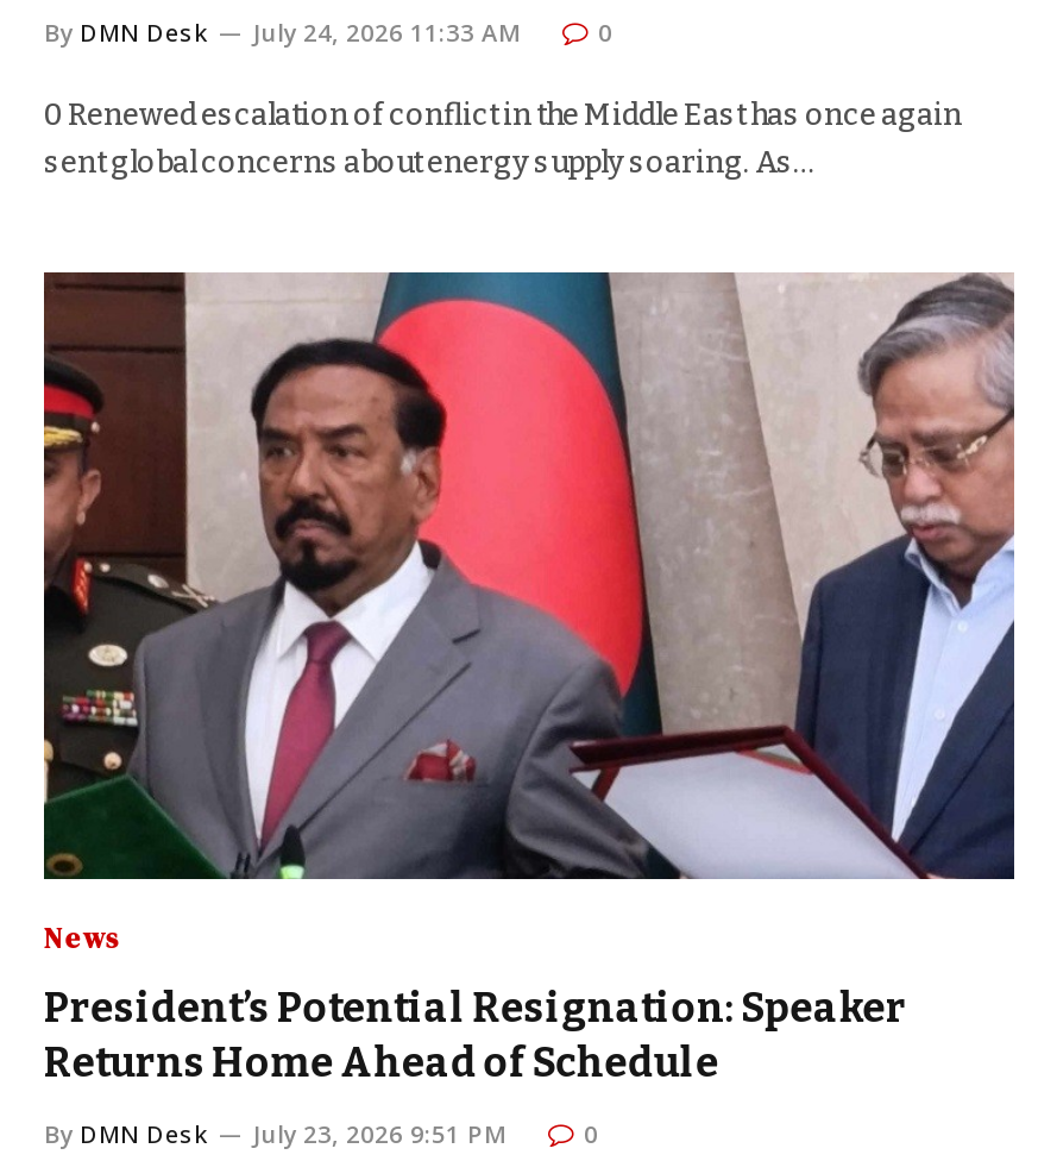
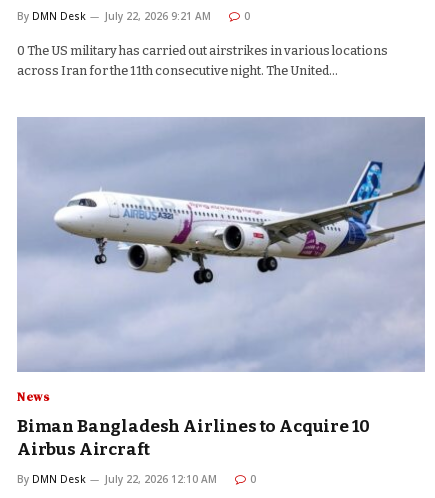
[44,15,520,49] By DMN Desk July 24, 2026 11:33 AM -> [17,9,211,23] By DMN Desk July 22, 2026 9:21 AM
[44,96,962,180] 0 Renewed escalation of conflict in the Middle East has once again | sent global concerns about energy supply soaring. As… -> [17,43,388,78] 0 The US military has carried out airstrikes in various locations | across Iran for the 11th consecutive night. The United…
[42,270,1017,881] [image] -> [17,117,426,372] [image]
[44,984,907,1088] President’s Potential Resignation: Speaker | Returns Home Ahead of Schedule -> [17,416,369,460] Biman Bangladesh Airlines to Acquire 10 | Airbus Aircraft
[44,1117,505,1150] By DMN Desk July 23, 2026 9:51 PM -> [17,472,217,486] By DMN Desk July 22, 2026 12:10 AM

